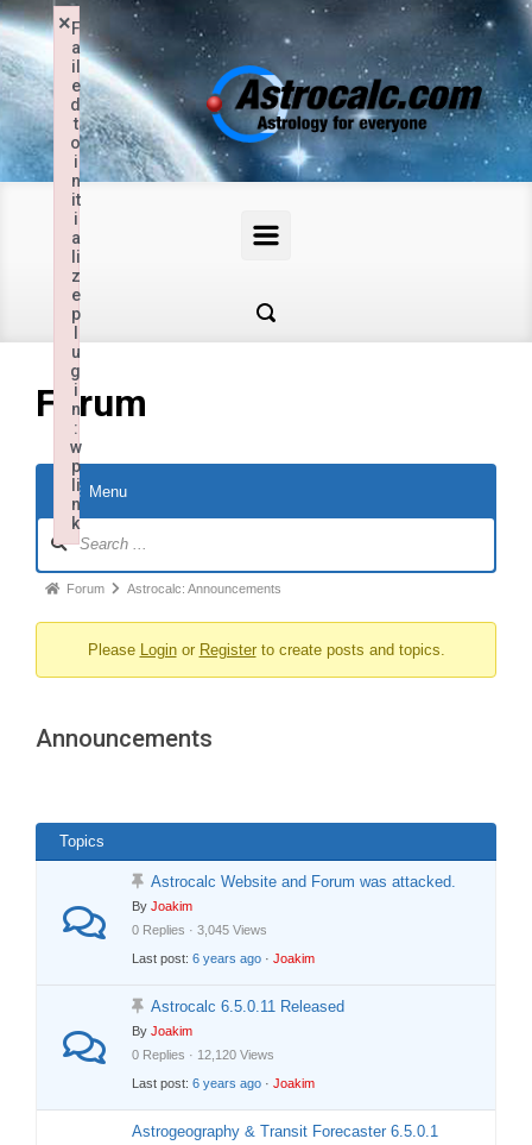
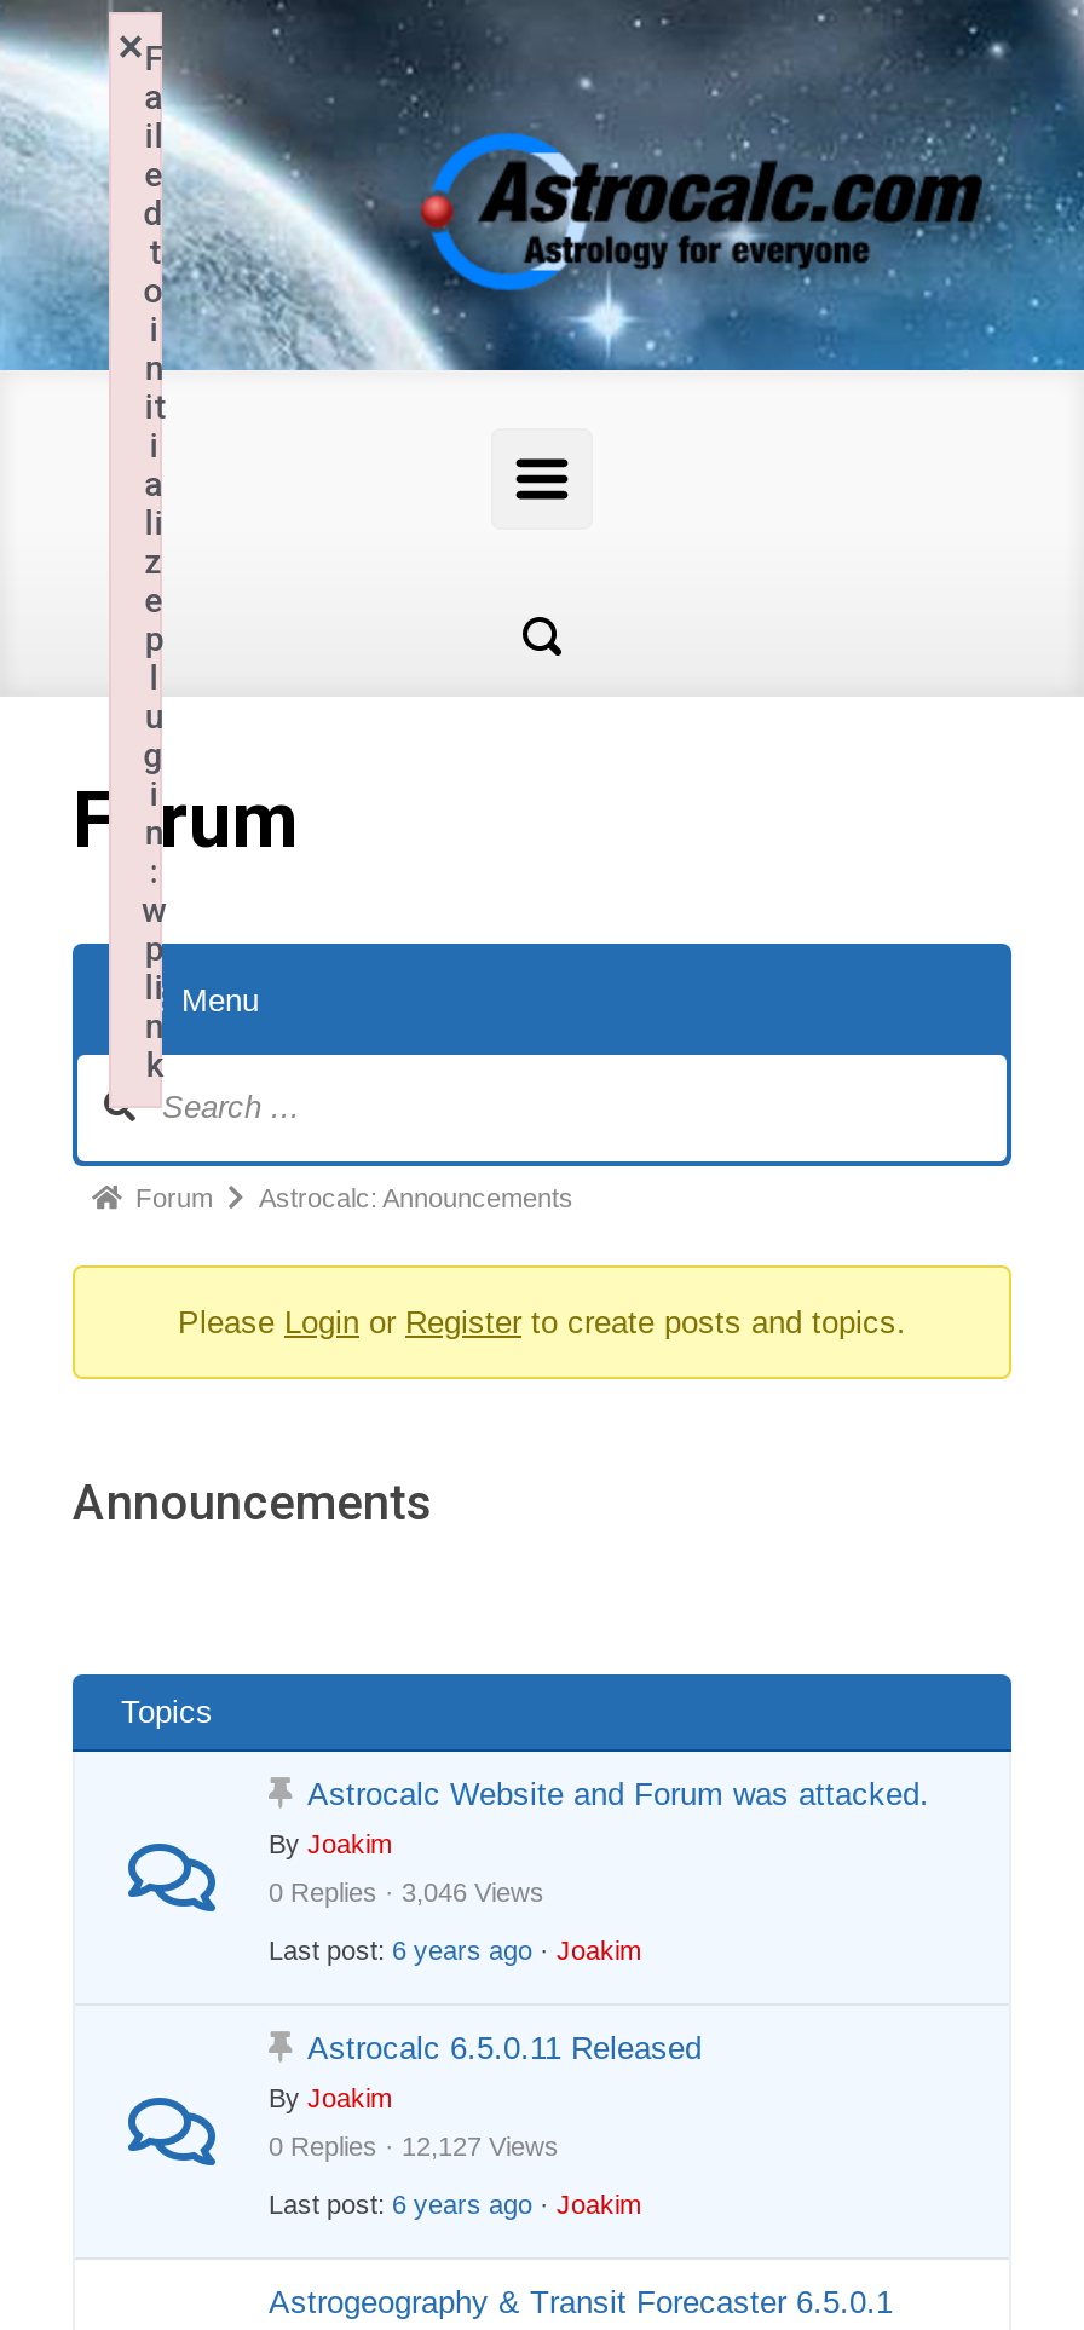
[132,923,267,937] 0 Replies · 3,045 Views -> [269,1878,544,1907] 0 Replies · 3,046 Views
[132,1048,274,1062] 0 Replies · 12,120 Views -> [269,2132,559,2161] 0 Replies · 12,127 Views

